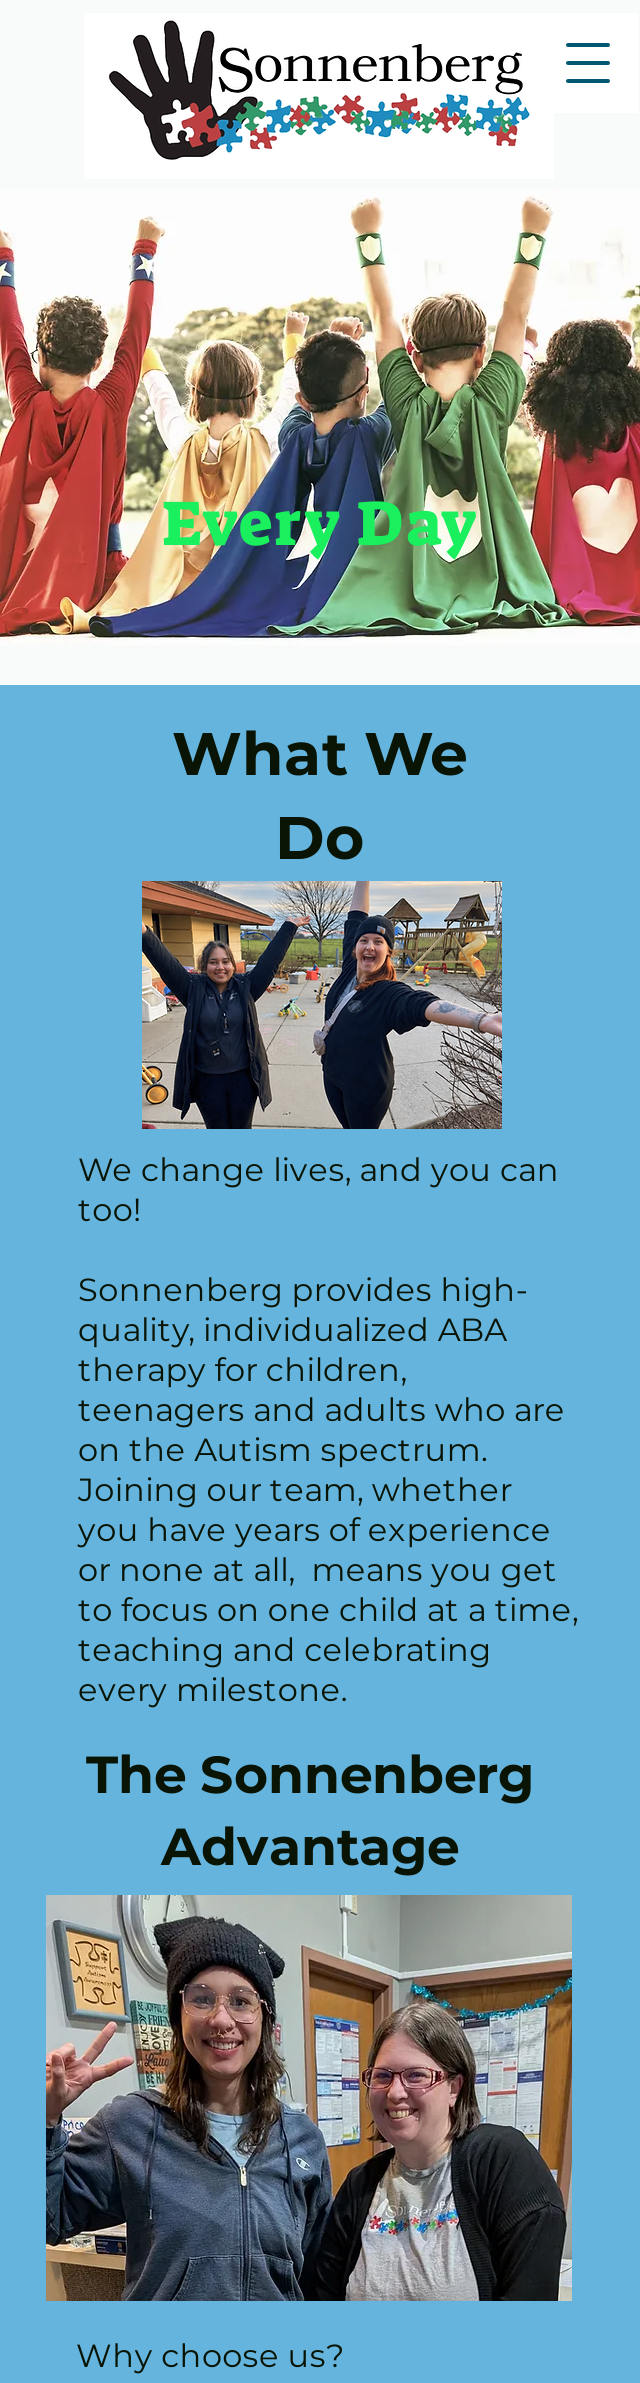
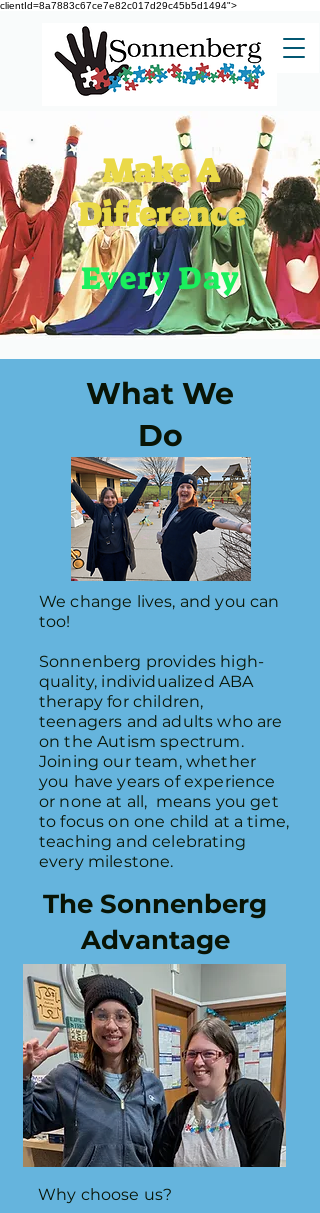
none -> [0,0,237,11] clientId=8a7883c67ce7e82c017d29c45b5d1494">

